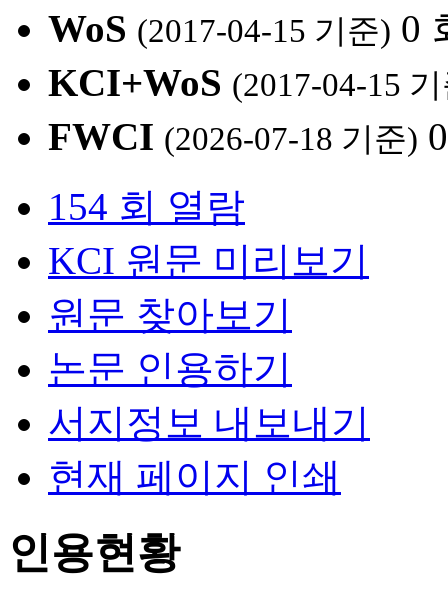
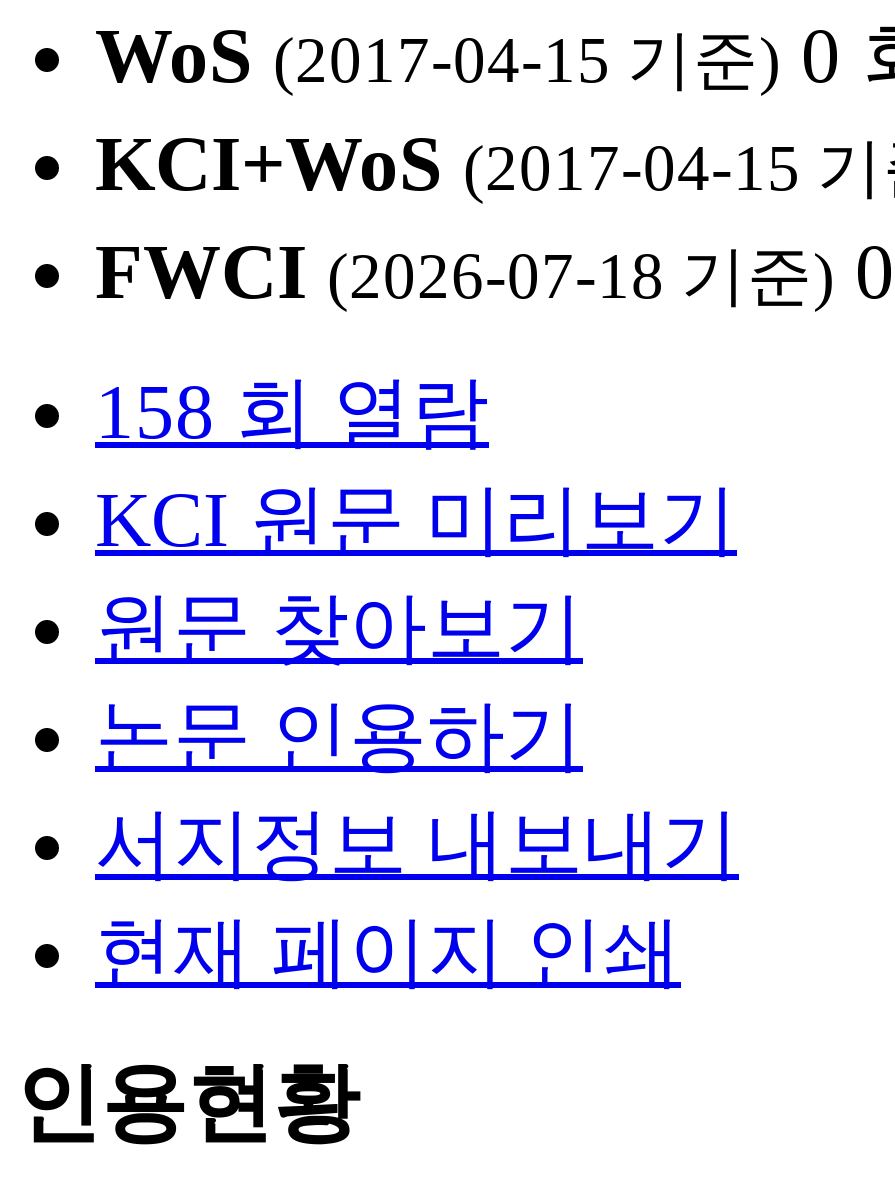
[48,185,245,228] 154 회 열람 -> [95,368,489,454] 158 회 열람

